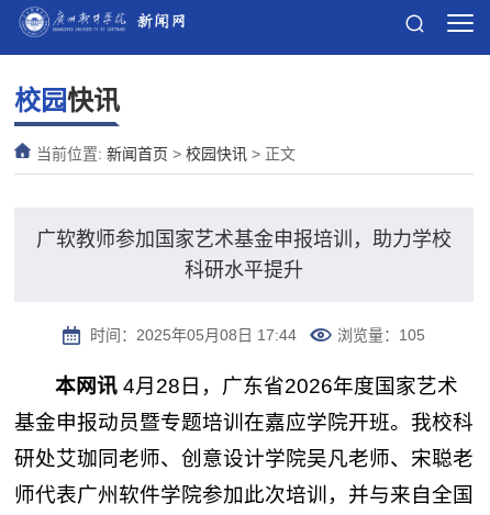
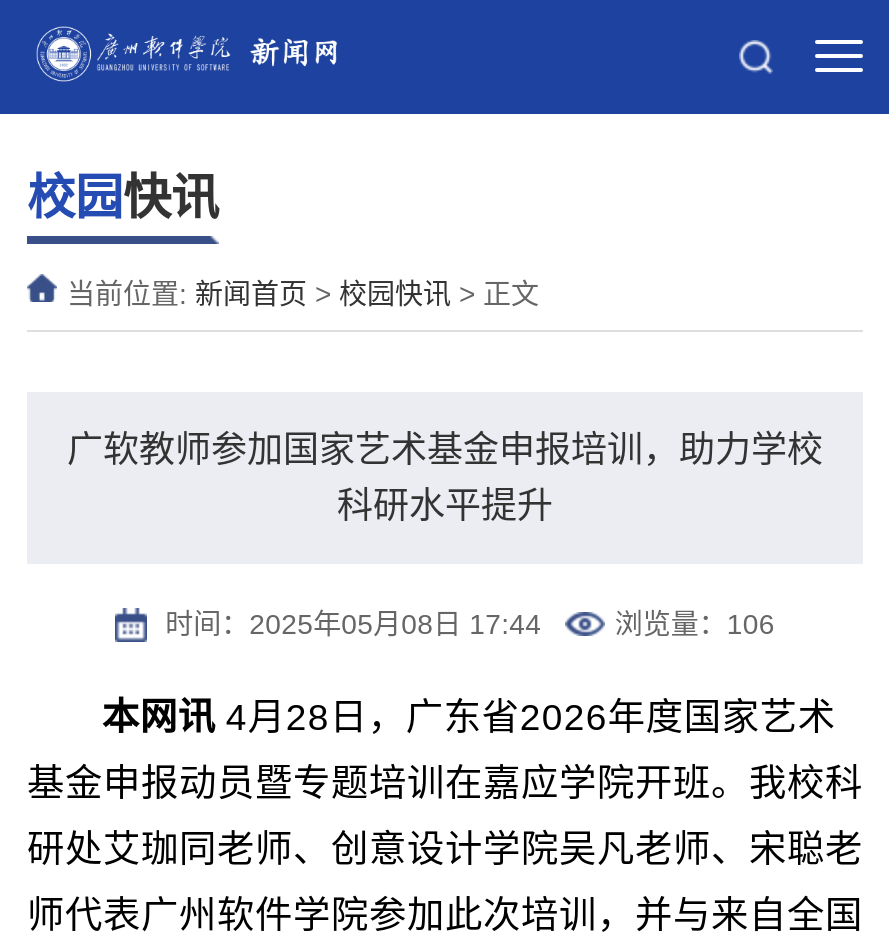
[337,326,425,344] 浏览量：105 -> [615,608,775,640] 浏览量：106

